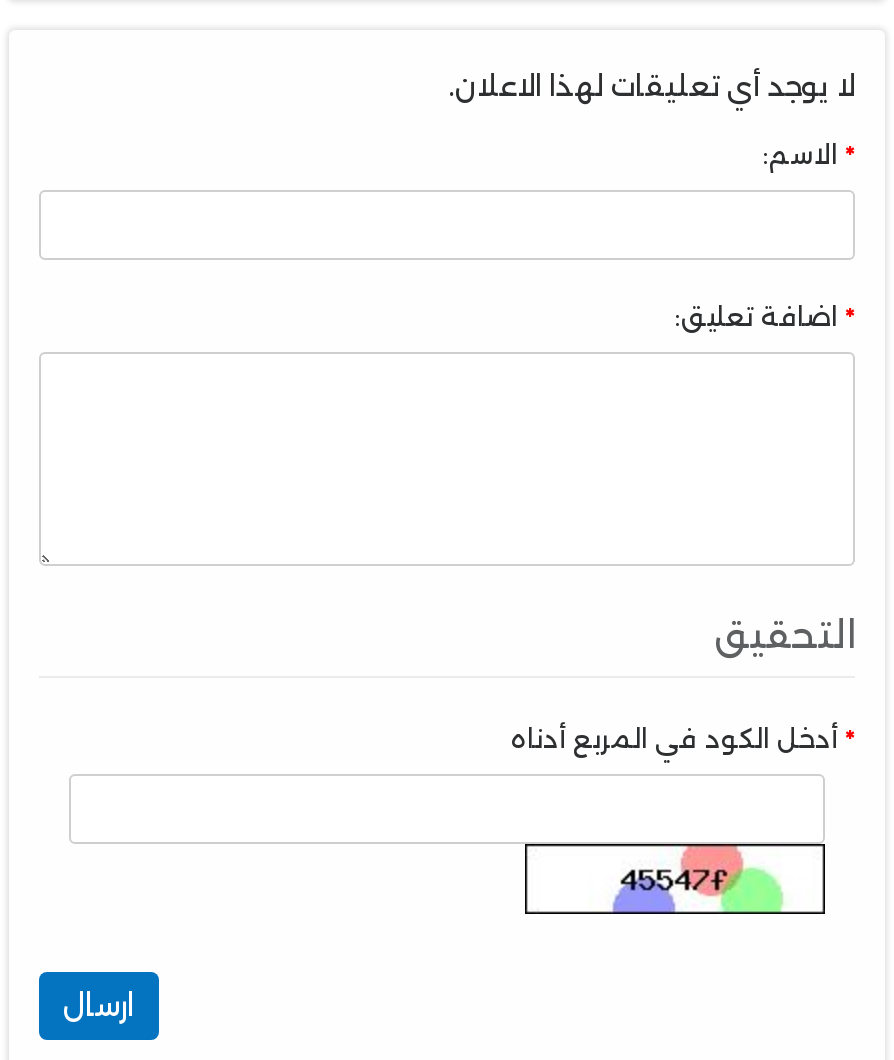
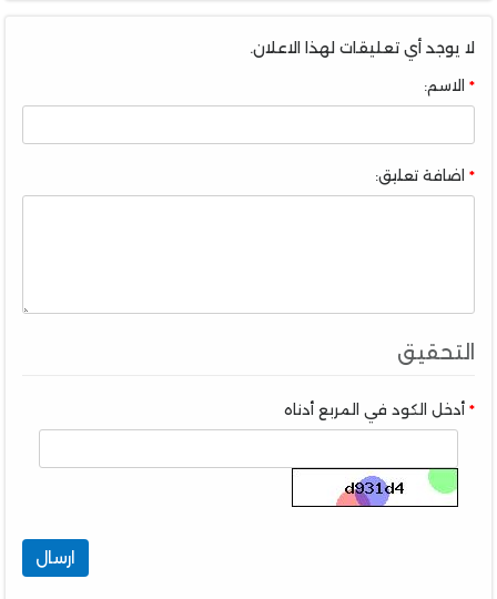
[605,844,825,916] [image] -> [335,468,458,507] [image]

